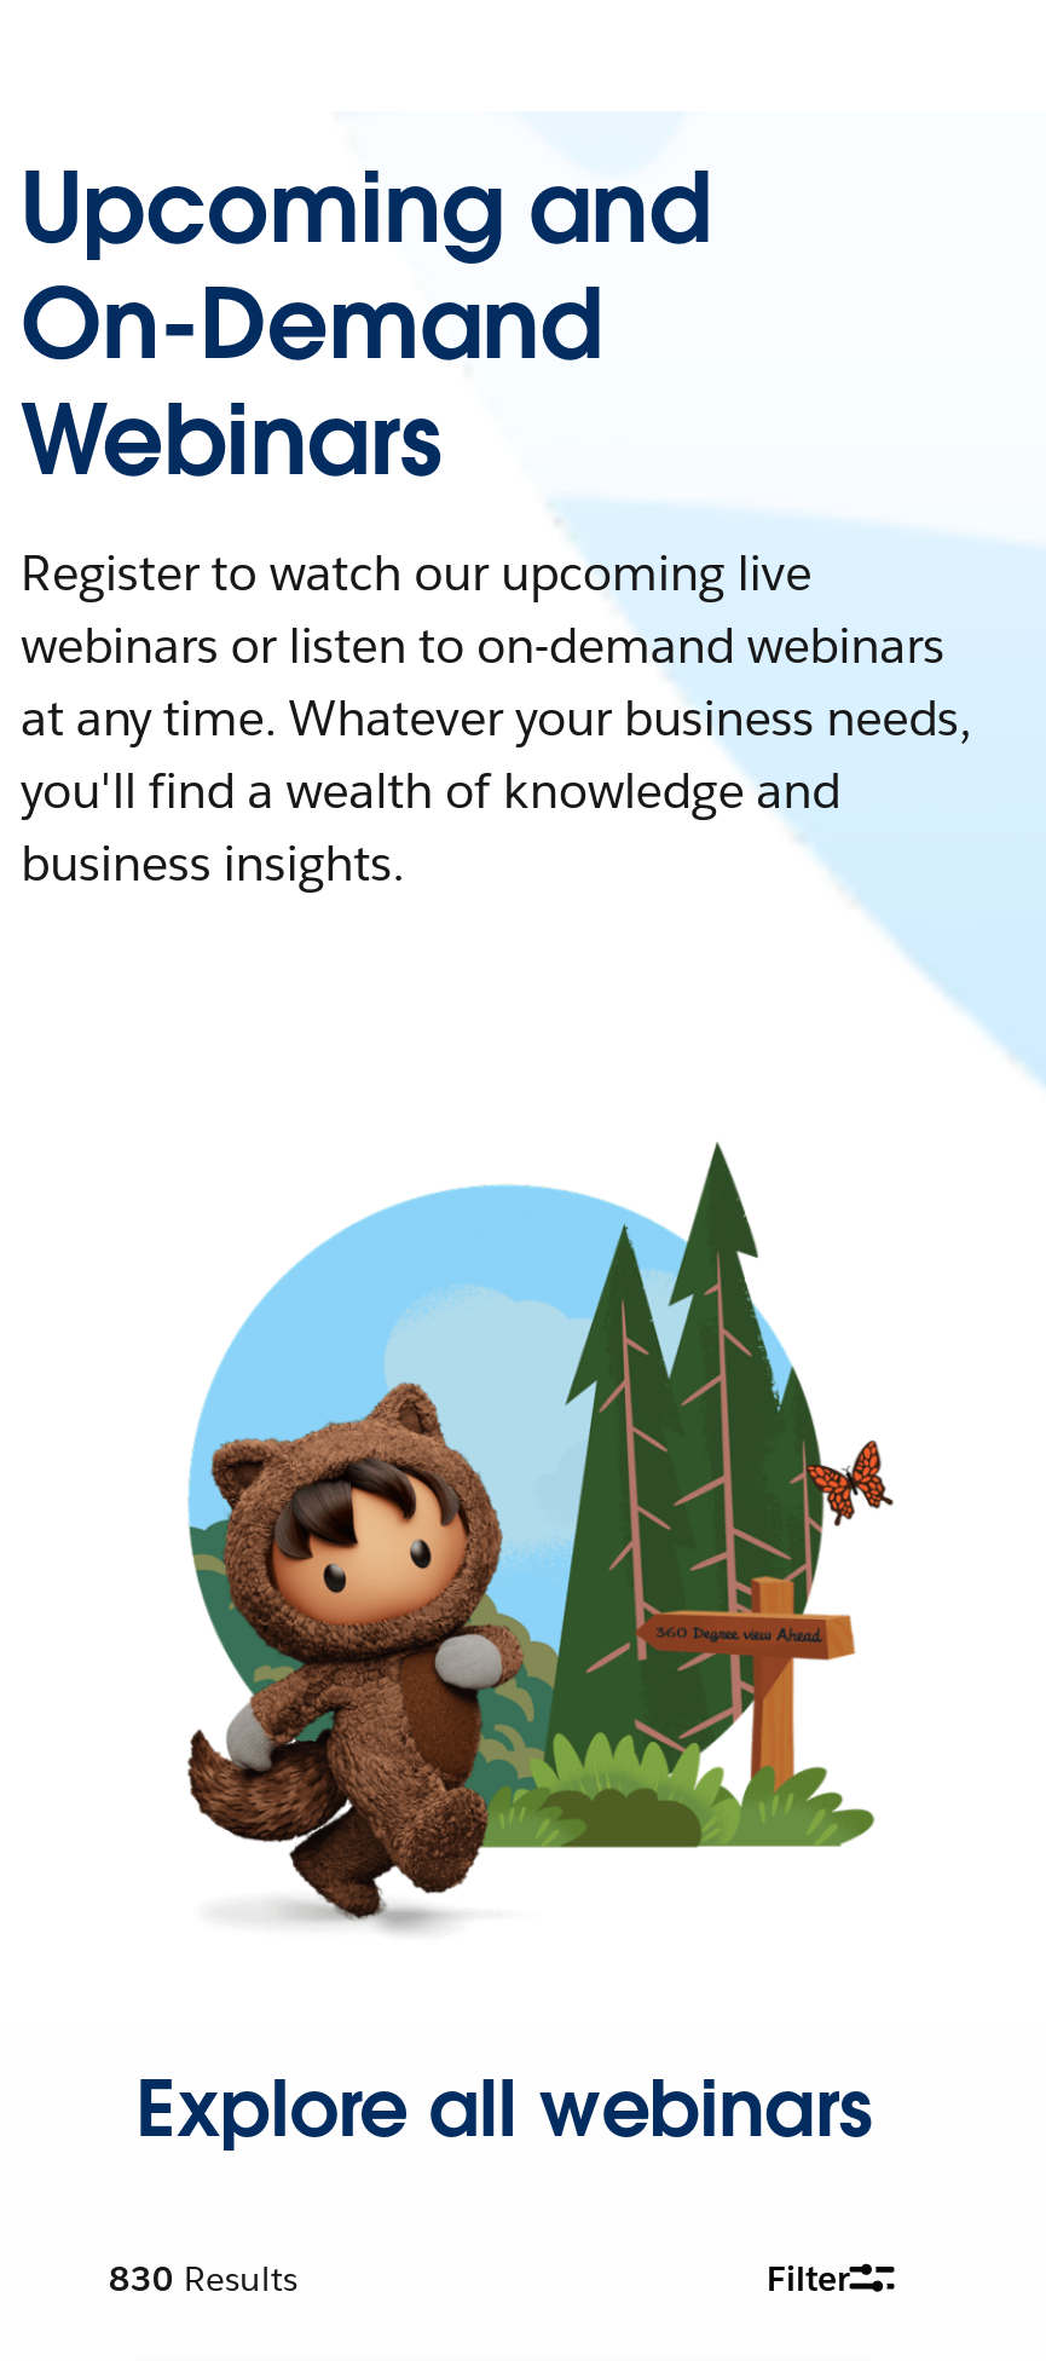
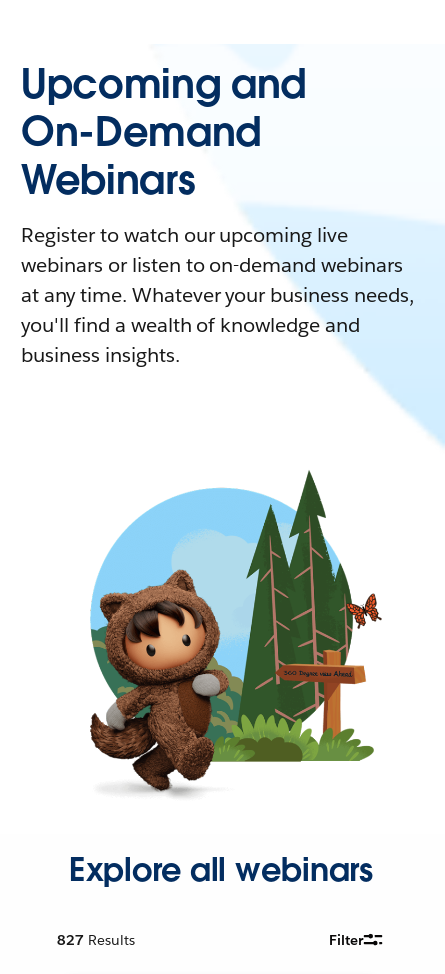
[109,2257,297,2300] 830 Results -> [57,931,135,949] 827 Results

